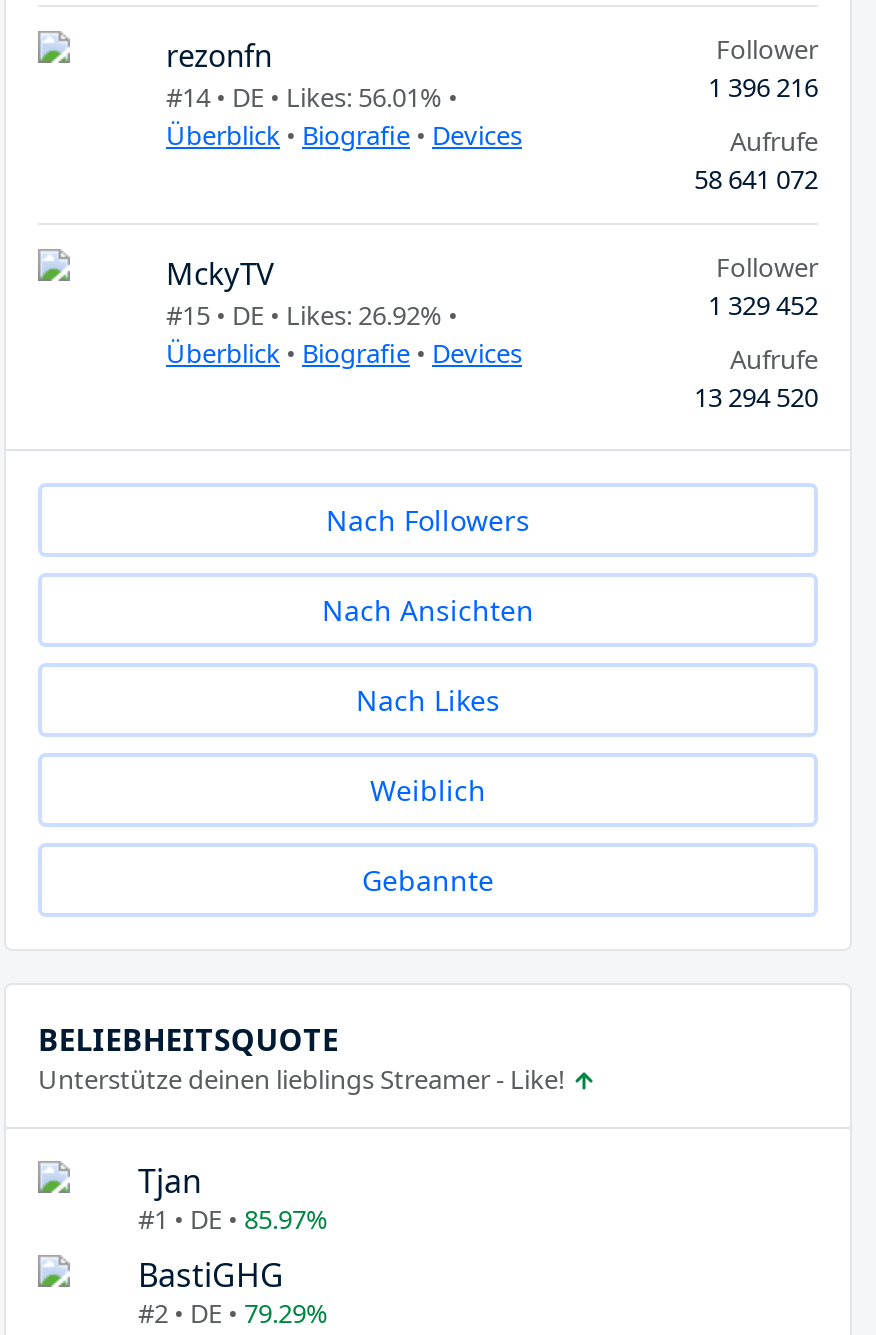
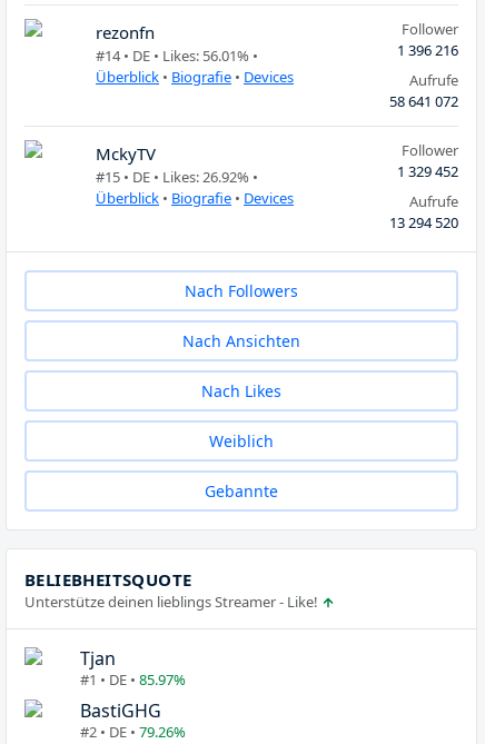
[138,1295,328,1331] #2 • DE • 79.29% -> [80,722,186,742] #2 • DE • 79.26%

